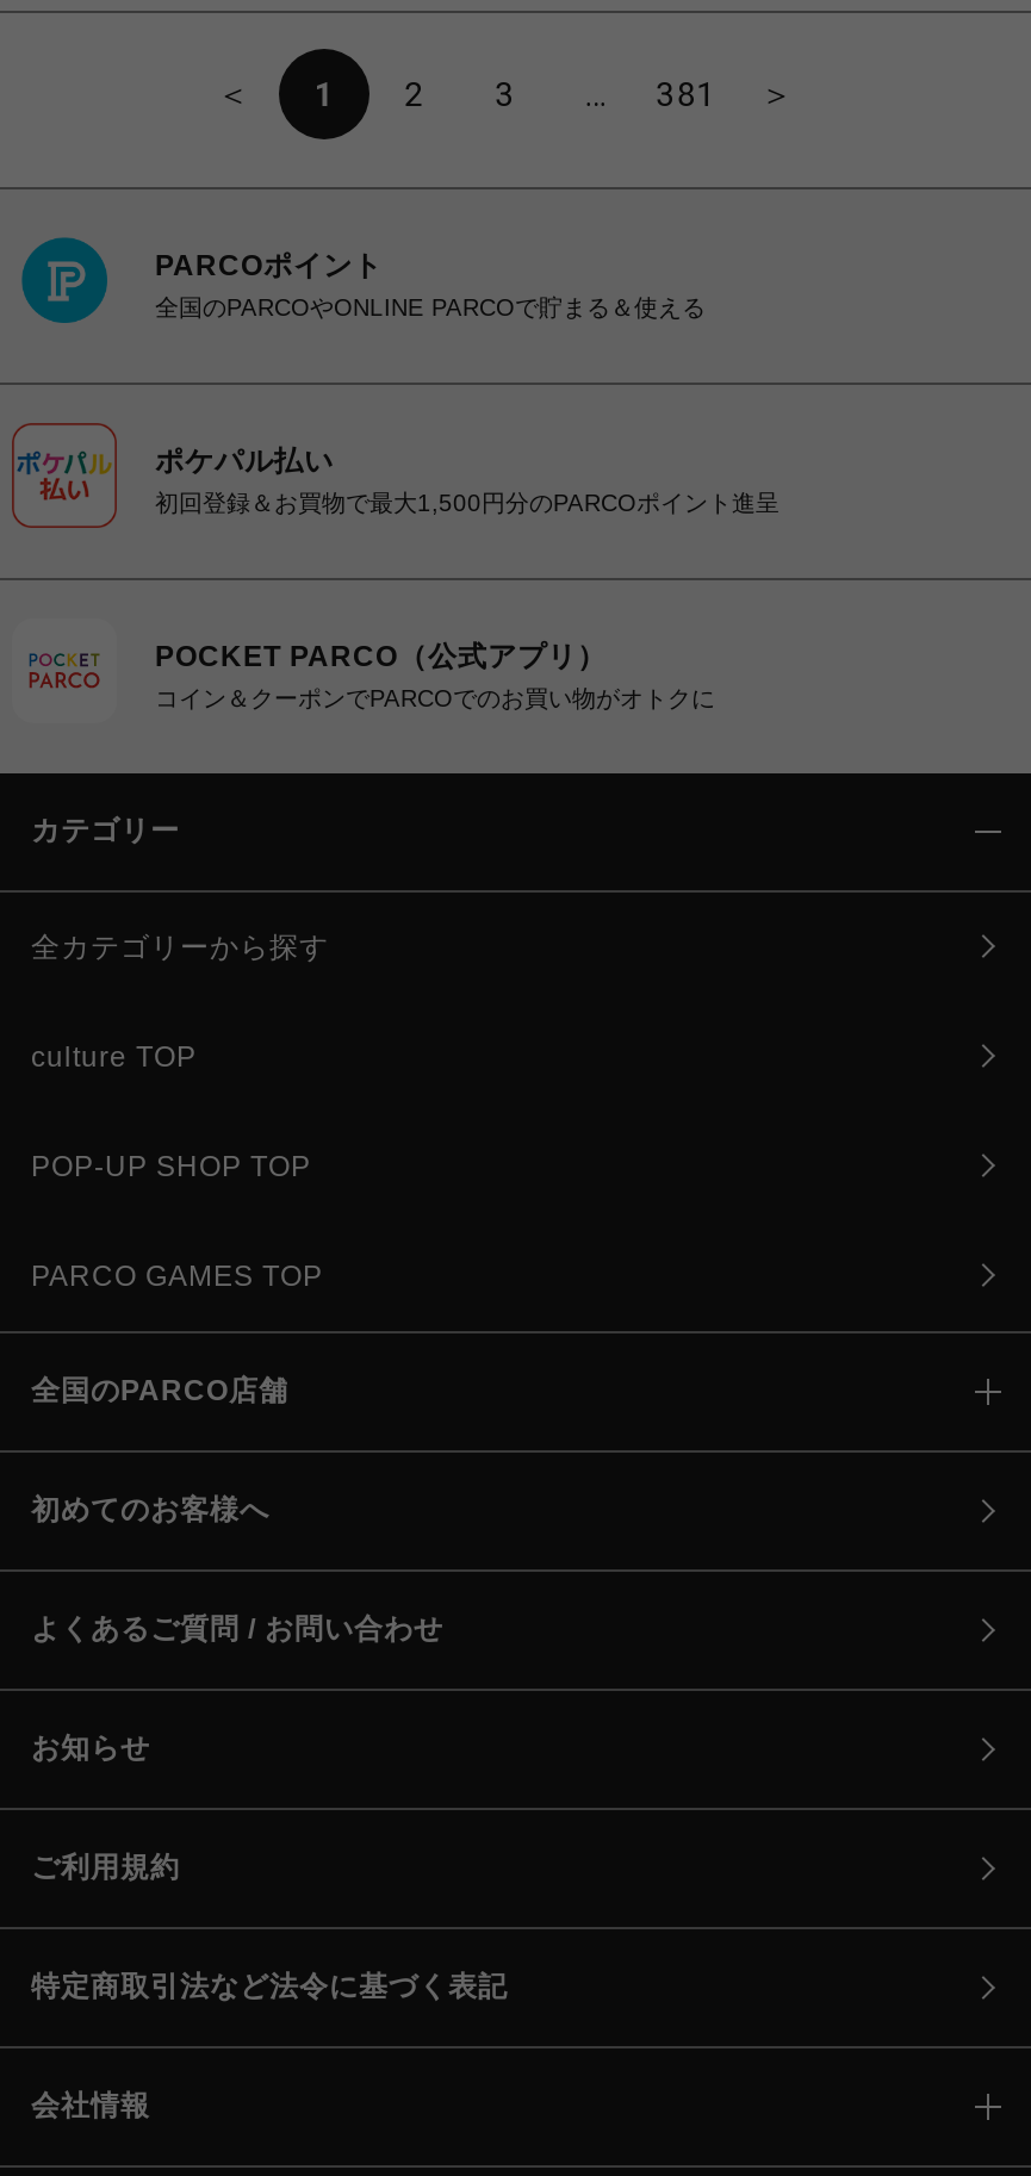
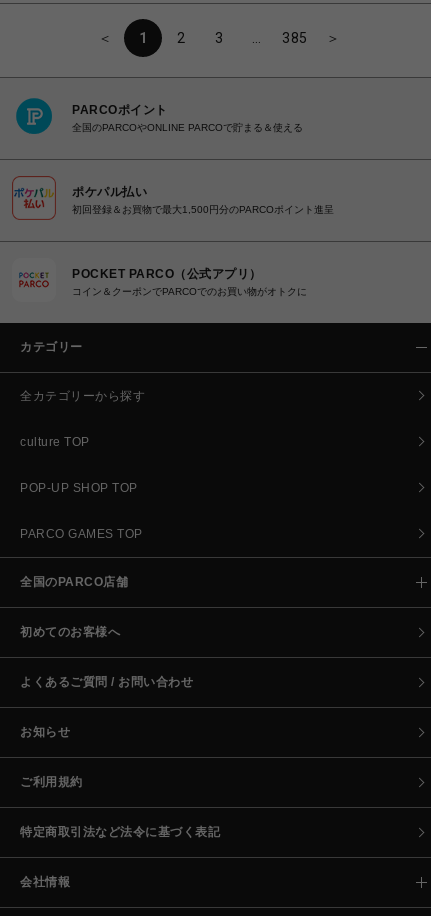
[656,75,717,113] 381 -> [282,30,308,46] 385

